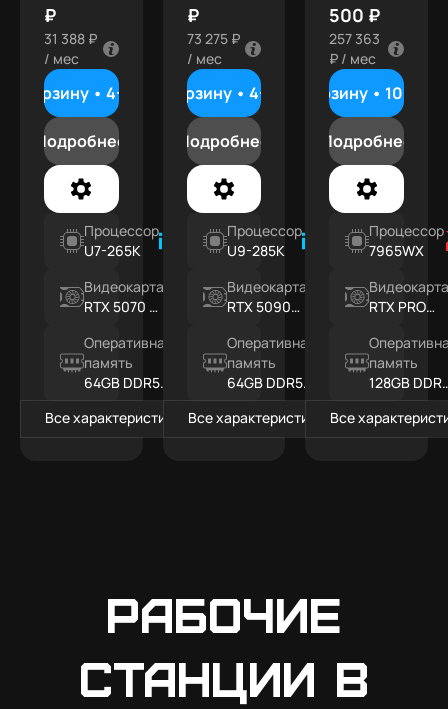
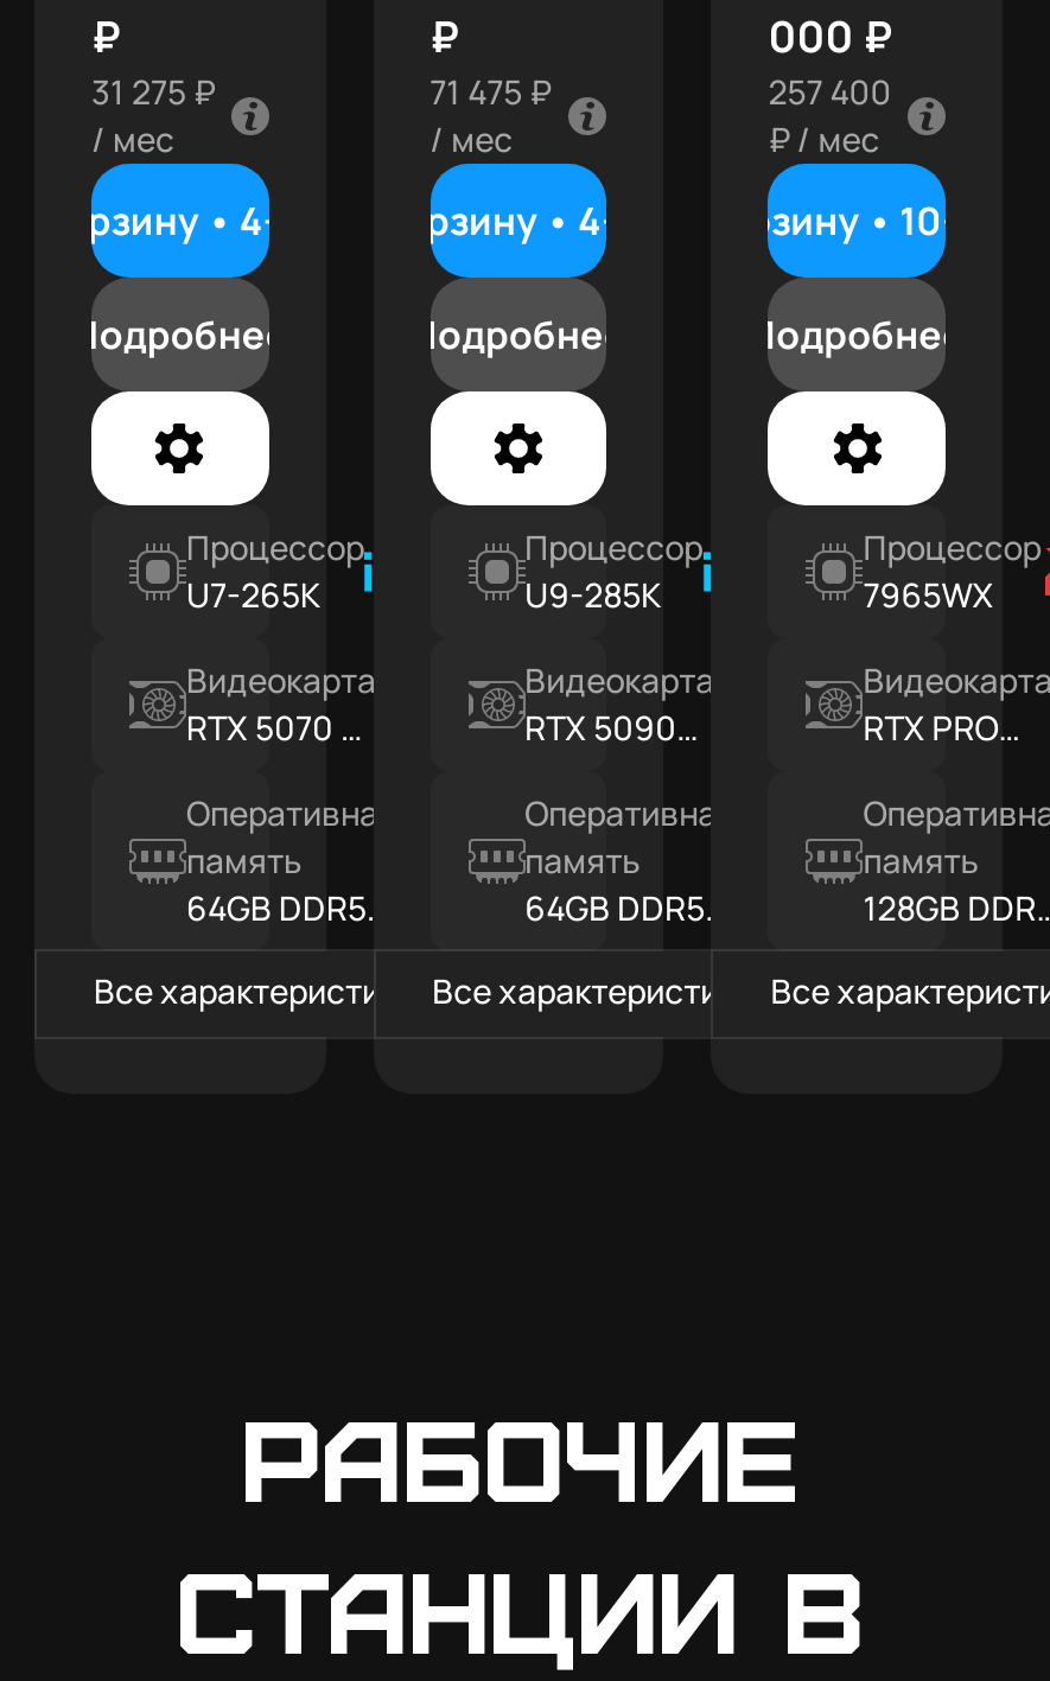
[329,3,380,27] 500 ₽ -> [768,7,891,64] 000 ₽
[44,29,97,48] 31 388 ₽ -> [91,69,215,114] 31 275 ₽
[187,29,240,48] 73 275 ₽ -> [430,69,551,114] 71 475 ₽
[329,29,380,48] 257 363 -> [768,69,891,114] 257 400

